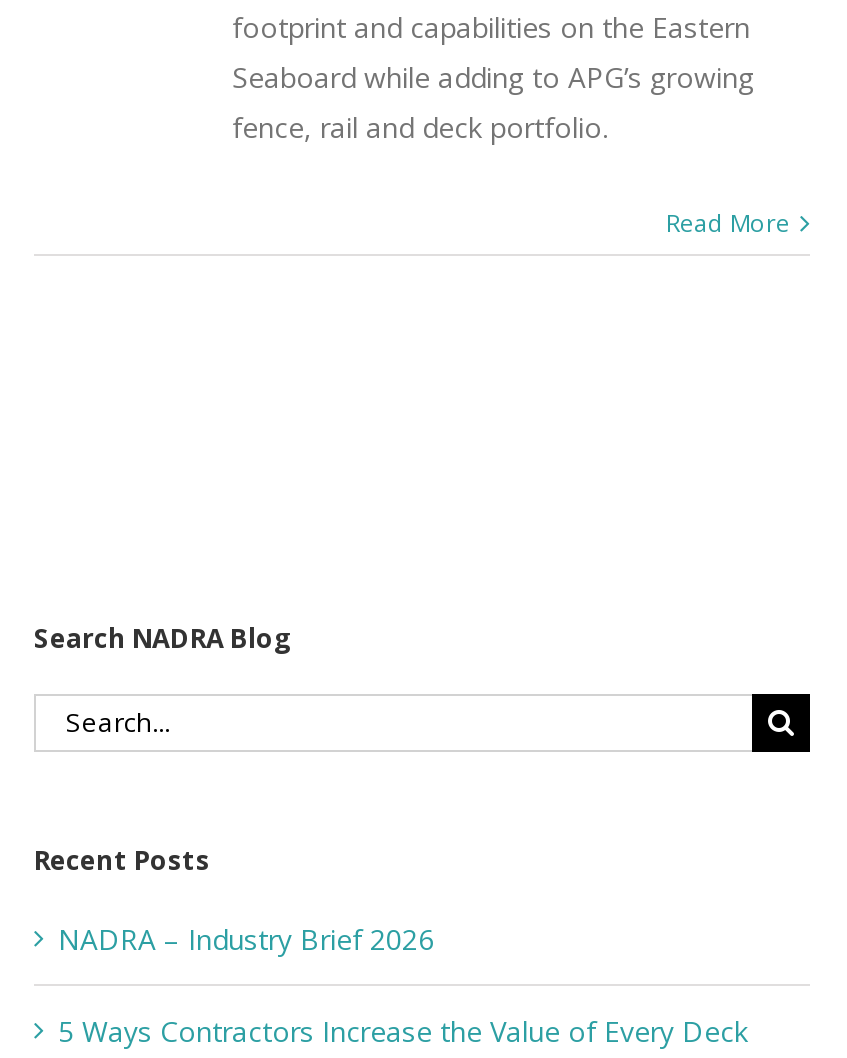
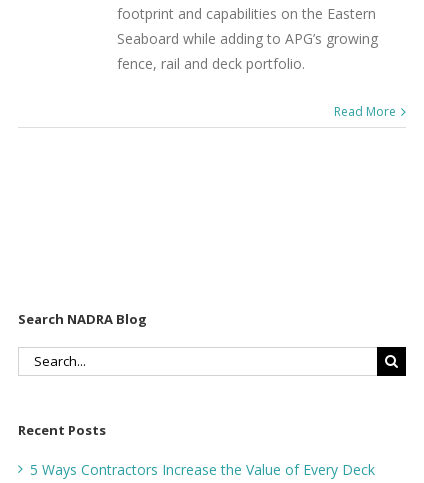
[58,920,434,958] NADRA – Industry Brief 2026 -> none

